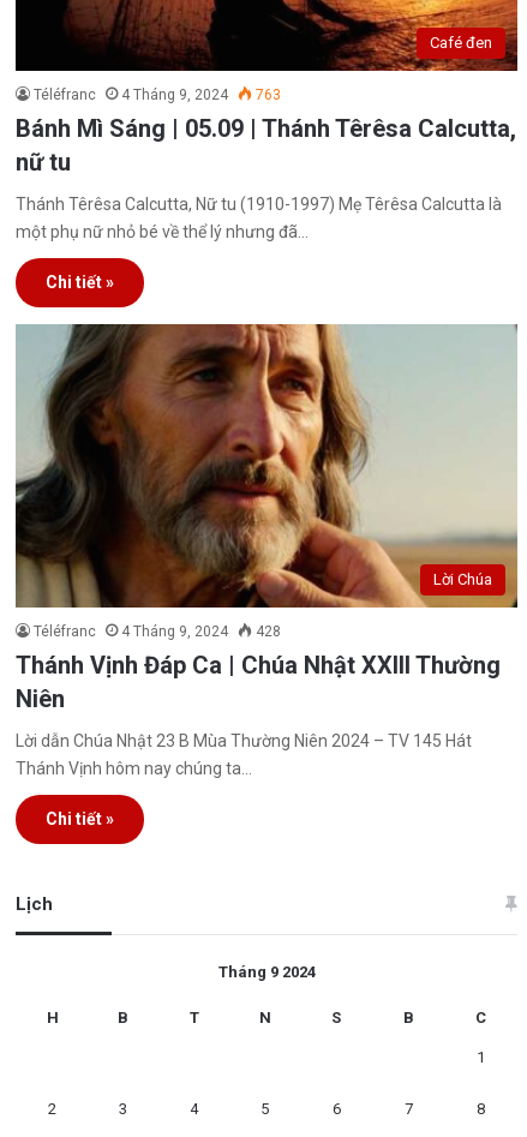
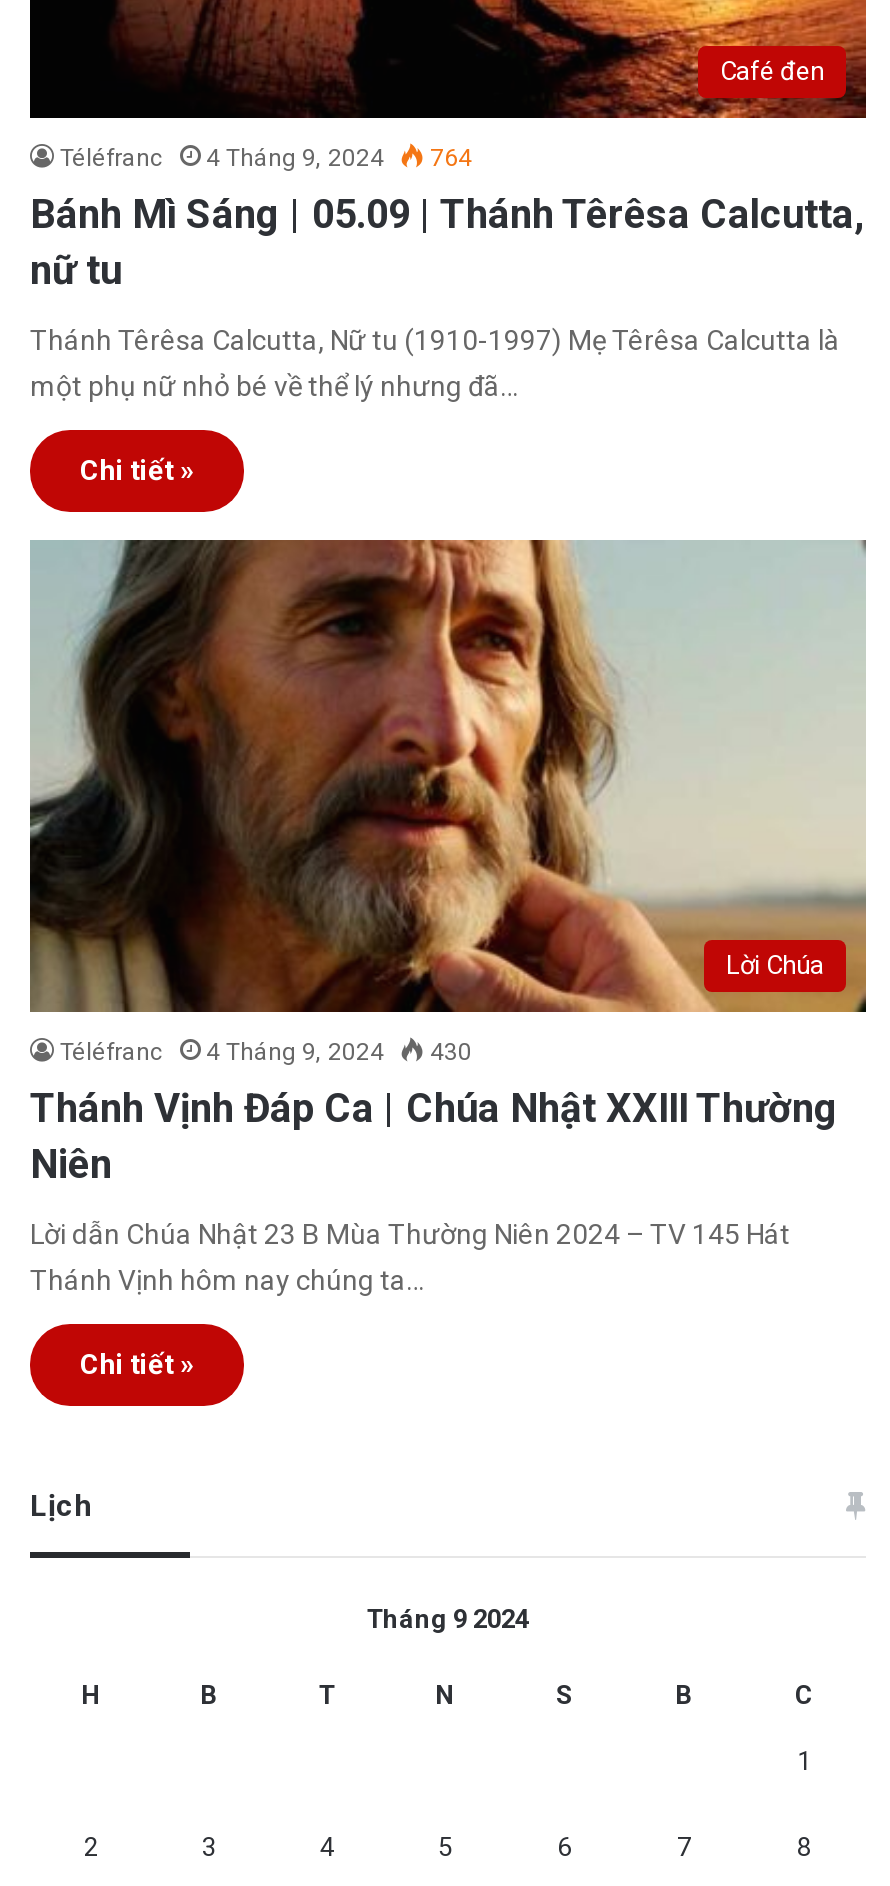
[34,87,281,104] Téléfranc 4 Tháng 9, 2024 763 -> [60,145,472,173] Téléfranc 4 Tháng 9, 2024 764
[34,623,281,640] Téléfranc 4 Tháng 9, 2024 428 -> [60,1038,472,1066] Téléfranc 4 Tháng 9, 2024 430

